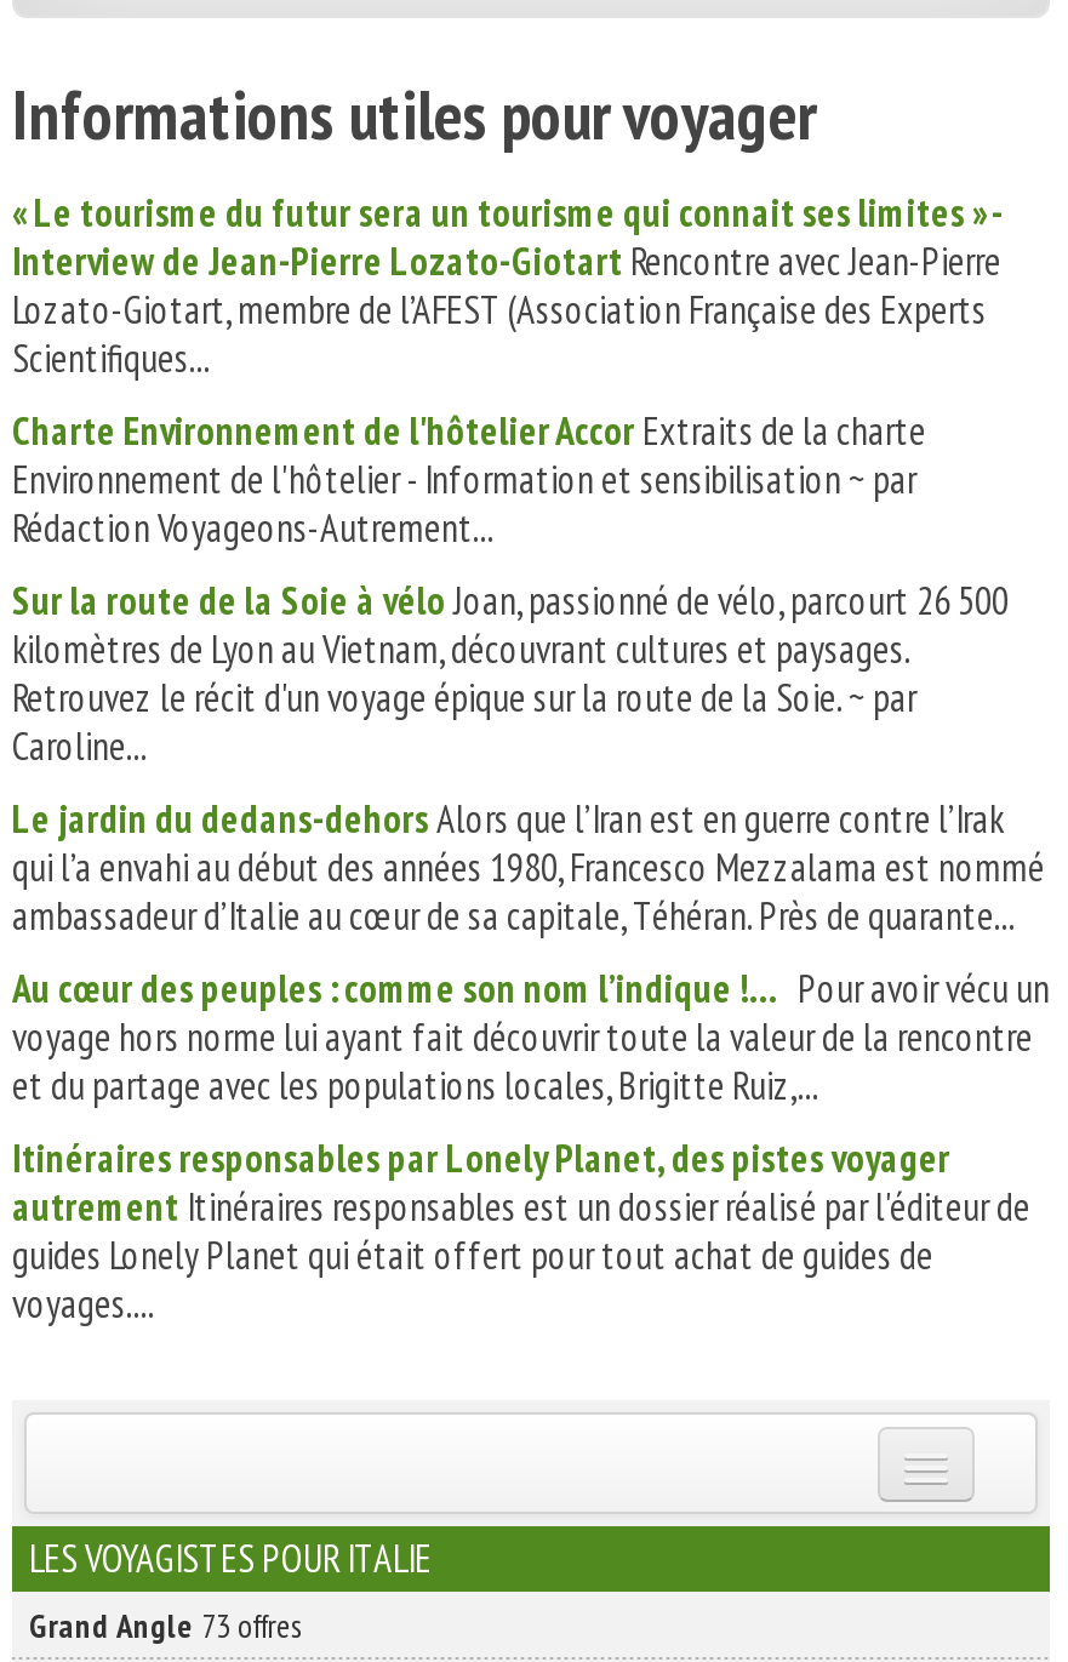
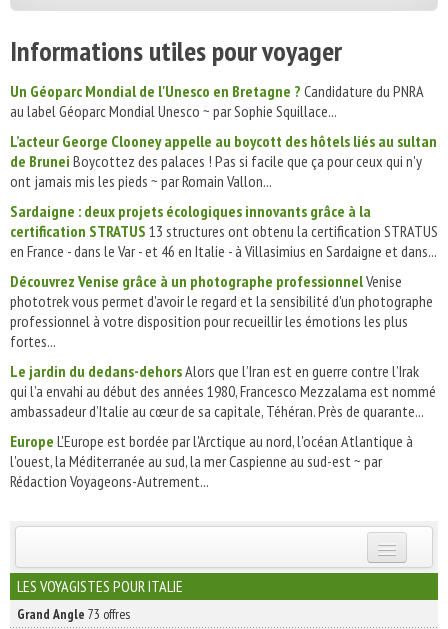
[12,188,1009,770] « Le tourisme du futur sera un tourisme qui connait ses limites » - | Interview de Jean-Pierre Lozato-Giotart Rencontre avec Jean-Pierre | Lozato-Giotart, membre de l’AFEST (Association Française des Experts | Scientifiques... | Charte Environnement de l'hôtelier Accor Extraits de la charte | Environnement de l'hôtelier - Information et sensibilisation ~ par | Sur la route de la Soie à vélo Joan, passionné de vélo, parcourt 26 500 | kilomètres de Lyon au Vietnam, découvrant cultures et paysages. | Retrouvez le récit d'un voyage épique sur la route de la Soie. ~ par | Caroline... -> [10,81,438,351] Un Géoparc Mondial de l'Unesco en Bretagne ? Candidature du PNRA | au label Géoparc Mondial Unesco ~ par Sophie Squillace... | L’acteur George Clooney appelle au boycott des hôtels liés au sultan | de Brunei Boycottez des palaces ! Pas si facile que ça pour ceux qui n'y | ont jamais mis les pieds ~ par Romain Vallon... | Sardaigne : deux projets écologiques innovants grâce à la | certification STRATUS 13 structures ont obtenu la certification STRATUS | en France - dans le Var - et 46 en Italie - à Villasimius en Sardaigne et dans... | Découvrez Venise grâce à un photographe professionnelVenise | phototrek vous permet d'avoir le regard et la sensibilité d'un photographe | professionnel à votre disposition pour recueillir les émotions les plus | fortes...
moved [12,503,495,552] -> [10,471,209,491]: Rédaction Voyageons-Autrement...
moved [12,794,1045,939] -> [10,361,436,421]: Le jardin du dedans-dehors Alors que l’Iran est en guerre contre l’Irak | qui l’a envahi au début des années 1980, Francesco Mezzalama est nommé | ambassadeur d’Italie au cœur de sa capitale, Téhéran. Près de quarante...
[12,964,1050,1327] Au cœur des peuples : comme son nom l’indique !... Pour avoir vécu un | voyage hors norme lui ayant fait découvrir toute la valeur de la rencontre | et du partage avec les populations locales, Brigitte Ruiz,... | Itinéraires responsables par Lonely Planet, des pistes voyager | autrement Itinéraires responsables est un dossier réalisé par l'éditeur de | guides Lonely Planet qui était offert pour tout achat de guides de | voyages.... -> [10,431,413,471] Europe L'Europe est bordée par l'Arctique au nord, l'océan Atlantique à | l'ouest, la Méditerranée au sud, la mer Caspienne au sud-est ~ par

